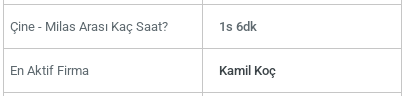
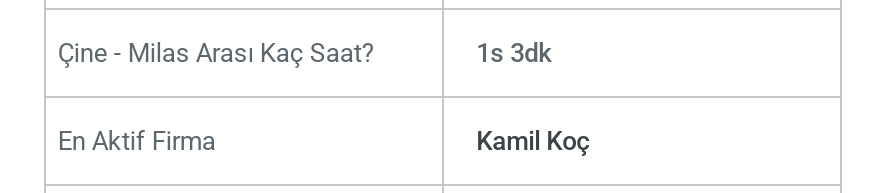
[219,19,257,34] 1s 6dk -> [476,38,552,68] 1s 3dk

